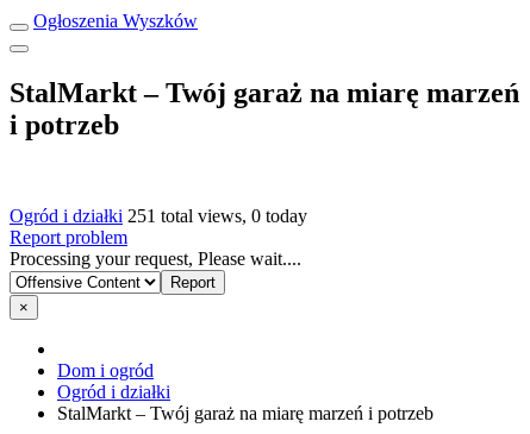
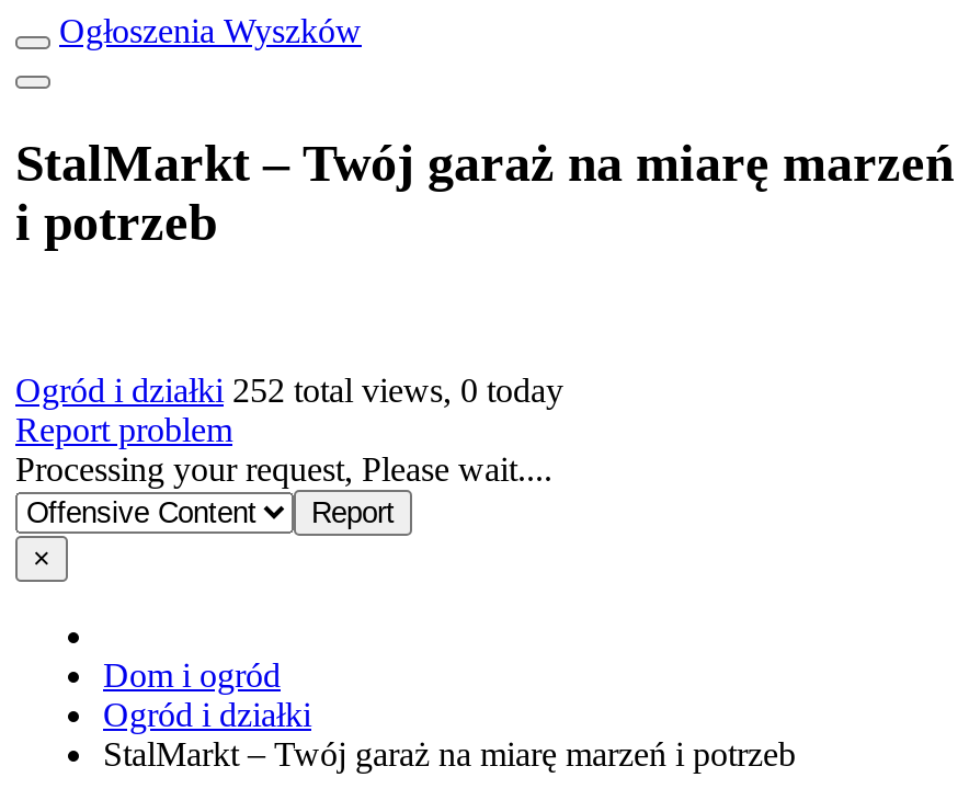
[10,205,307,226] Ogród i działki 251 total views, 0 today -> [15,371,563,408] Ogród i działki 252 total views, 0 today

